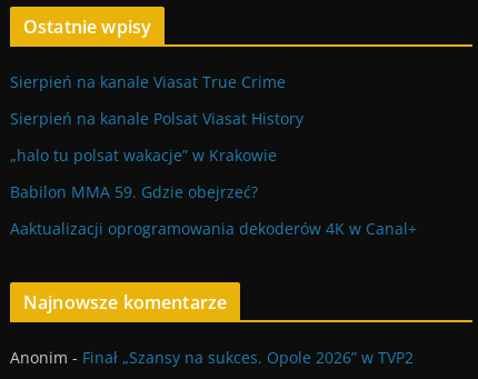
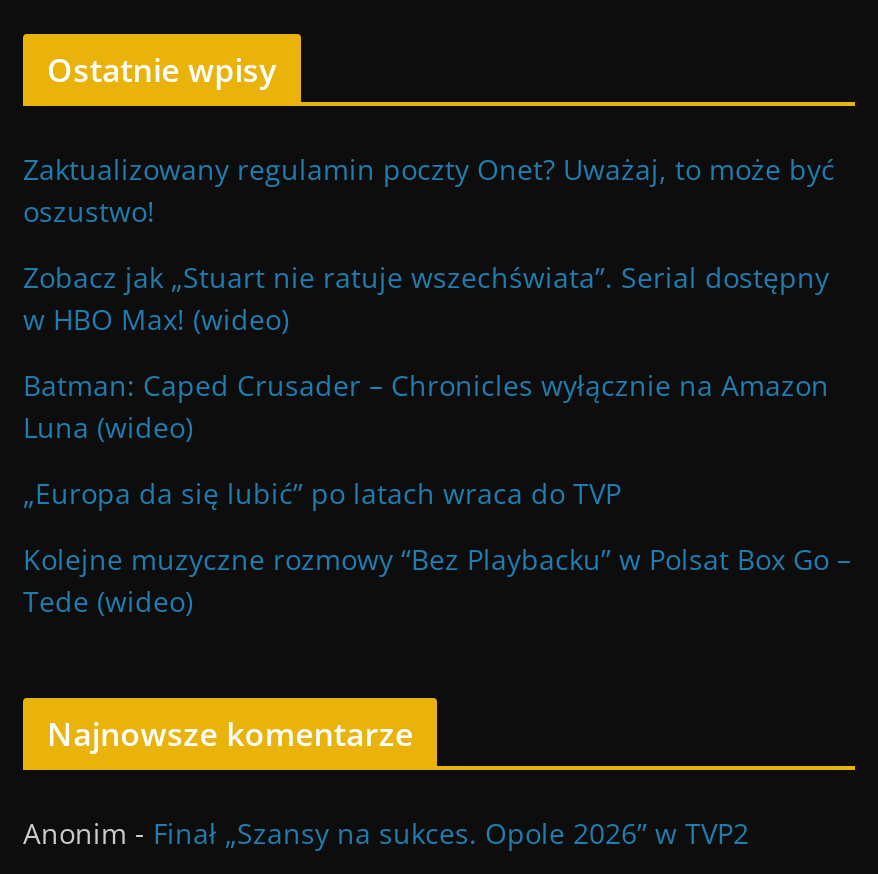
[10,72,286,93] Sierpień na kanale Viasat True Crime -> [23,151,835,231] Zaktualizowany regulamin poczty Onet? Uważaj, to może być | oszustwo!
[10,108,303,129] Sierpień na kanale Polsat Viasat History -> [23,259,829,339] Zobacz jak „Stuart nie ratuje wszechświata”. Serial dostępny | w HBO Max! (wideo)
[10,145,277,166] „halo tu polsat wakacje” w Krakowie -> [23,367,829,447] Batman: Caped Crusader – Chronicles wyłącznie na Amazon | Luna (wideo)
[10,182,258,203] Babilon MMA 59. Gdzie obejrzeć? -> [23,475,621,513] „Europa da się lubić” po latach wraca do TVP
[10,218,417,239] Aaktualizacji oprogramowania dekoderów 4K w Canal+ -> [23,541,851,621] Kolejne muzyczne rozmowy “Bez Playbacku” w Polsat Box Go – | Tede (wideo)

